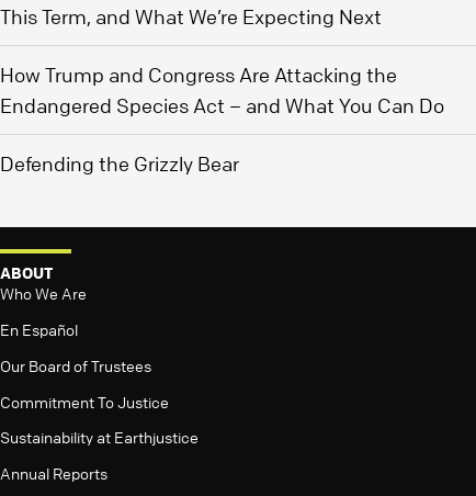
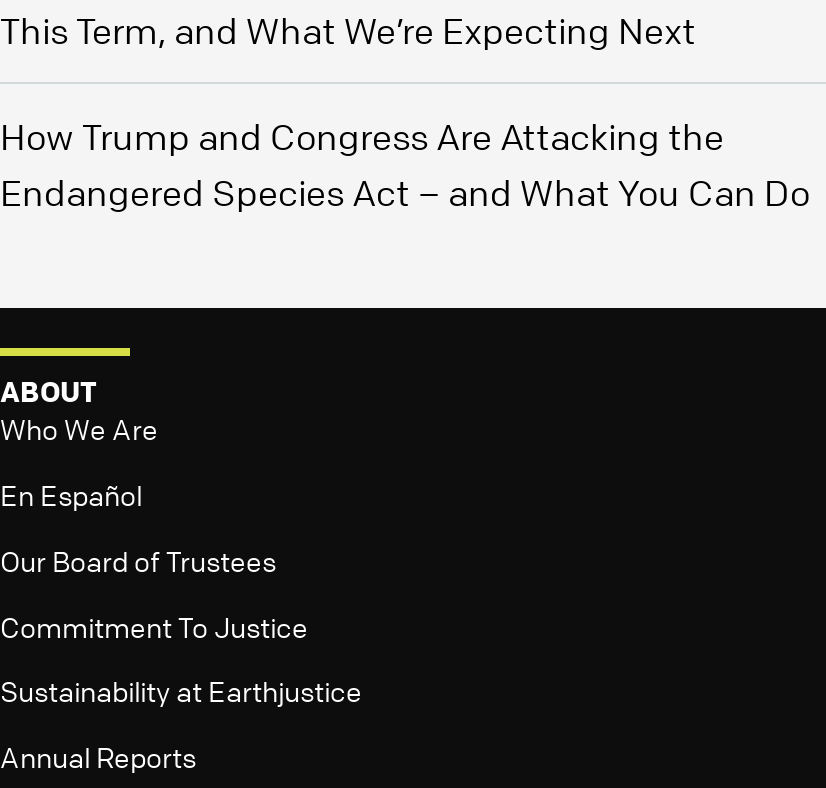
[0,151,239,176] Defending the Grizzly Bear -> none

